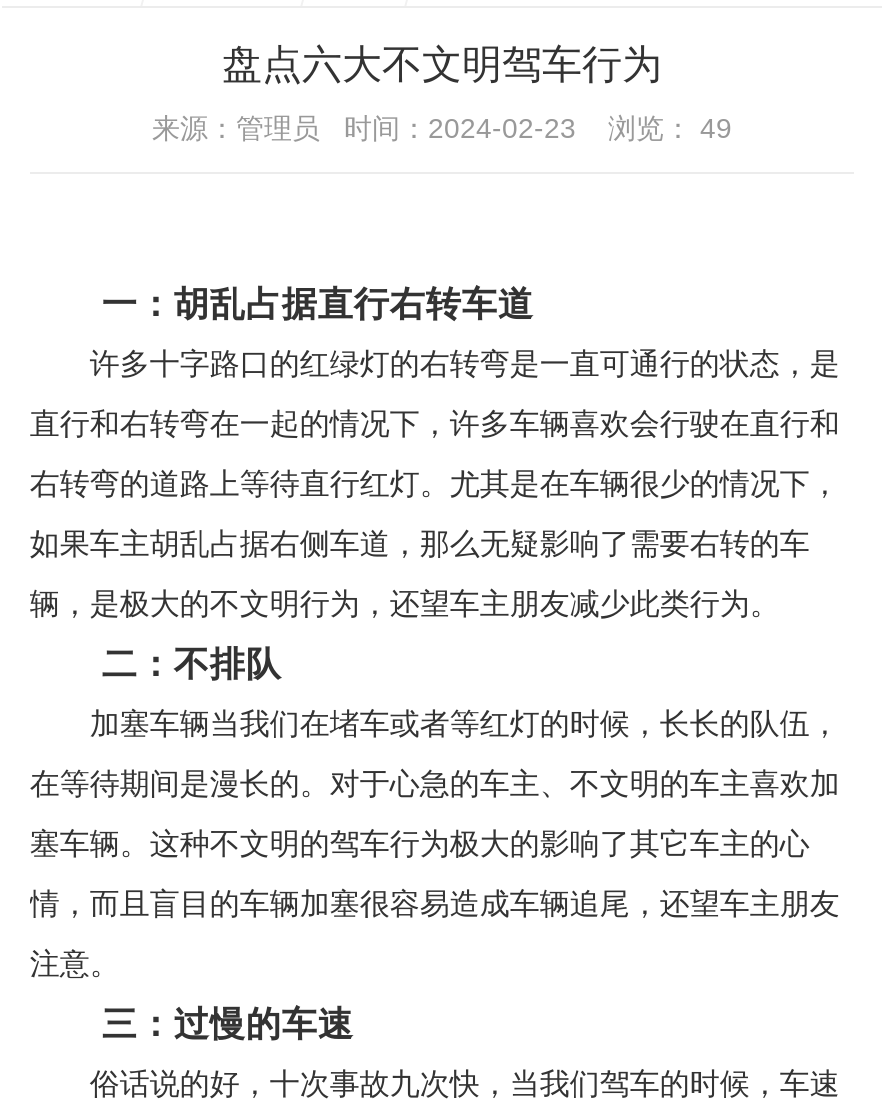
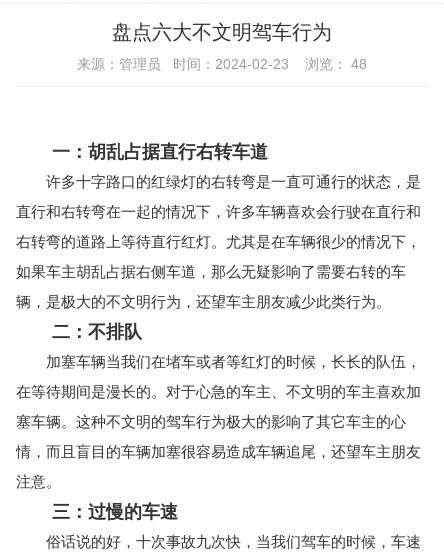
[152,112,732,144] 来源：管理员 时间：2024-02-23 浏览：49 -> [77,56,367,72] 来源：管理员 时间：2024-02-23 浏览：48

